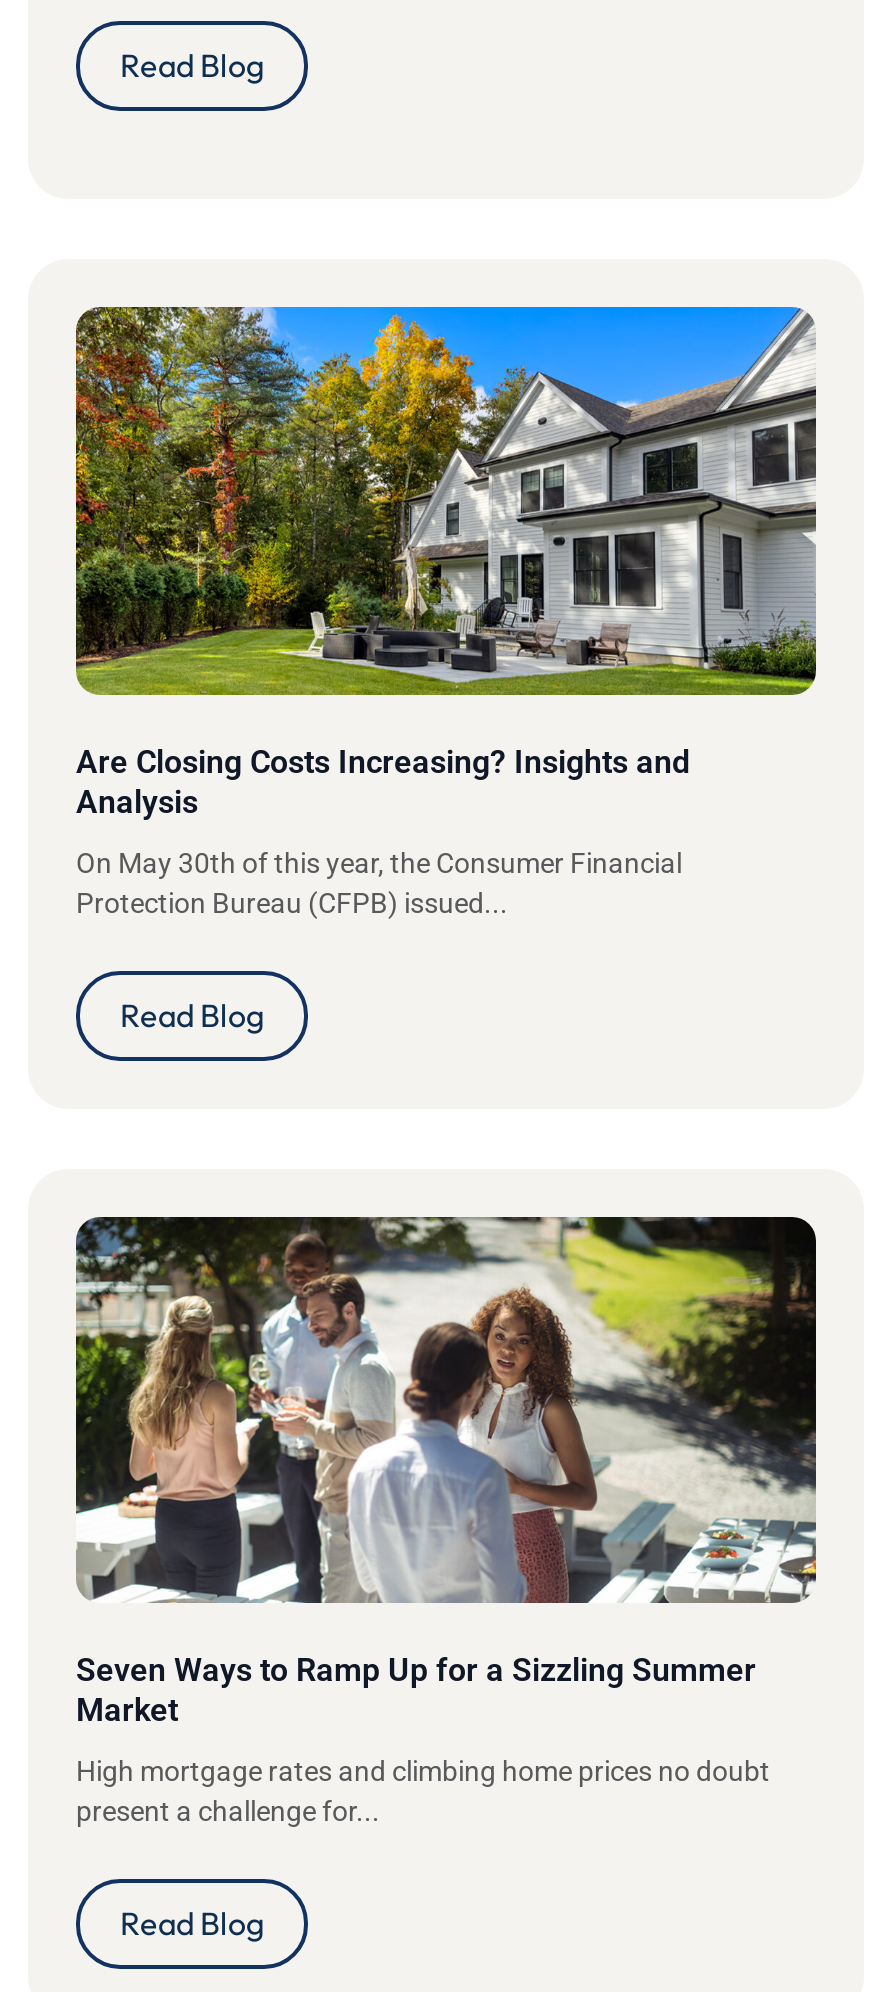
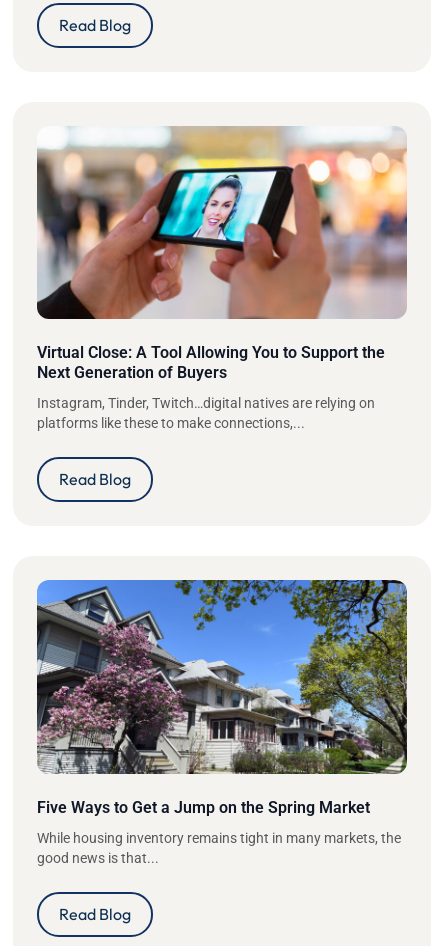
[74,305,818,820] [image] | Are Closing Costs Increasing? Insights and | Analysis -> [37,126,407,382] [image] | Virtual Close: A Tool Allowing You to Support the | Next Generation of Buyers
[76,846,682,918] On May 30th of this year, the Consumer Financial | Protection Bureau (CFPB) issued... -> [37,395,375,431] Instagram, Tinder, Twitch…digital natives are relying on | platforms like these to make connections,...
[74,1215,818,1729] [image] | Seven Ways to Ramp Up for a Sizzling Summer | Market -> [36,579,408,816] [image] | Five Ways to Get a Jump on the Spring Market
[76,1755,770,1827] High mortgage rates and climbing home prices no doubt | present a challenge for... -> [37,829,401,865] While housing inventory remains tight in many markets, the | good news is that...

